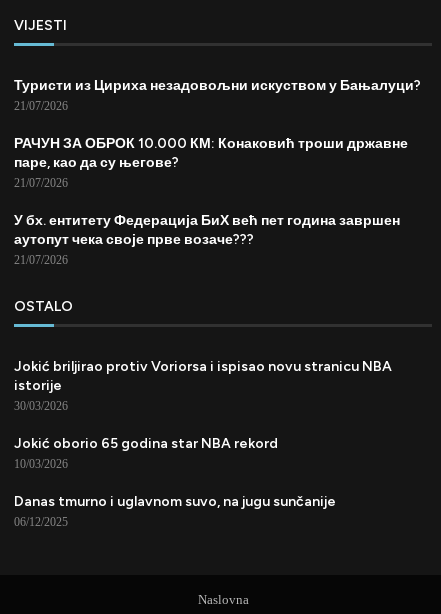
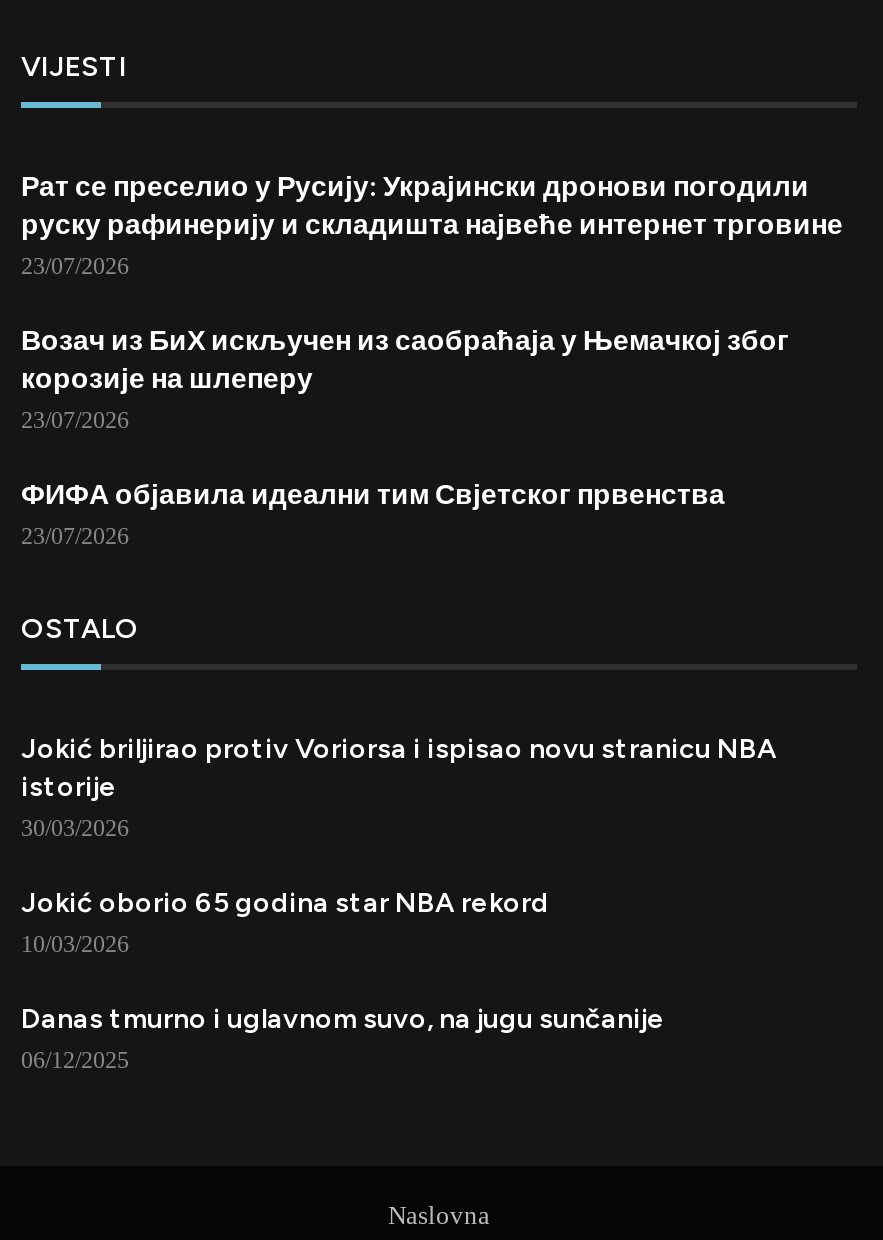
[14,77,421,113] Туристи из Цириха незадовољни искуством у Бањалуци? | 21/07/2026 -> [21,170,843,280] Рат се преселио у Русију: Украјински дронови погодили | руску рафинерију и складишта највеће интернет трговине | 23/07/2026
[14,135,408,190] РАЧУН ЗА ОБРОК 10.000 КМ: Конаковић троши државне | паре, као да су његове? | 21/07/2026 -> [21,324,789,434] Возач из БиХ искључен из саобраћаја у Њемачкој због | корозије на шлеперу | 23/07/2026
[14,212,400,267] У бх. ентитету Федерација БиХ већ пет година завршен | аутопут чека своје прве возаче??? | 21/07/2026 -> [21,478,725,550] ФИФА објавила идеални тим Свјетског првенства | 23/07/2026

